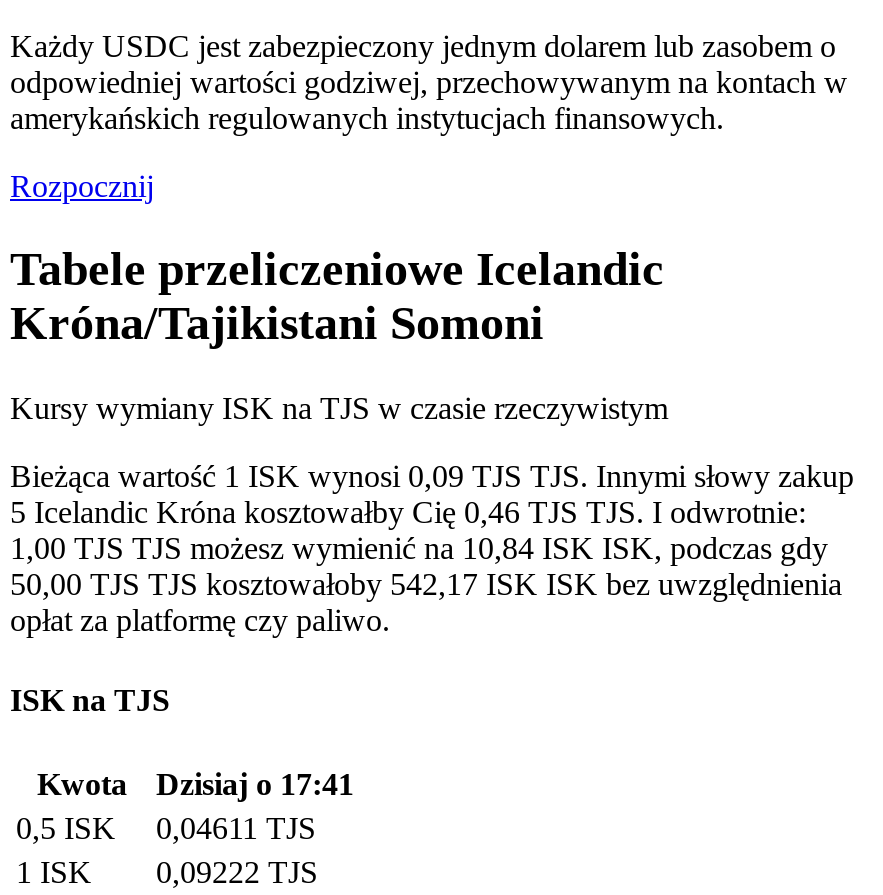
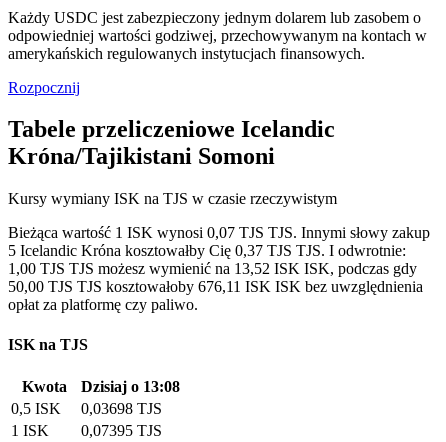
[10,460,854,494] Bieżąca wartość 1 ISK wynosi 0,09 TJS TJS. Innymi słowy zakup -> [8,224,430,241] Bieżąca wartość 1 ISK wynosi 0,07 TJS TJS. Innymi słowy zakup
[10,496,806,530] 5 Icelandic Króna kosztowałby Cię 0,46 TJS TJS. I odwrotnie: -> [8,242,406,259] 5 Icelandic Króna kosztowałby Cię 0,37 TJS TJS. I odwrotnie:
[10,532,828,566] 1,00 TJS TJS możesz wymienić na 10,84 ISK ISK, podczas gdy -> [8,260,417,277] 1,00 TJS TJS możesz wymienić na 13,52 ISK ISK, podczas gdy
[10,568,842,602] 50,00 TJS TJS kosztowałoby 542,17 ISK ISK bez uwzględnienia -> [8,278,423,295] 50,00 TJS TJS kosztowałoby 676,11 ISK ISK bez uwzględnienia
[37,767,354,801] Kwota Dzisiaj o 17:41 -> [21,378,180,395] Kwota Dzisiaj o 13:08
[16,811,316,845] 0,5 ISK 0,04611 TJS -> [11,400,162,417] 0,5 ISK 0,03698 TJS
[16,855,318,889] 1 ISK 0,09222 TJS -> [11,422,162,439] 1 ISK 0,07395 TJS

